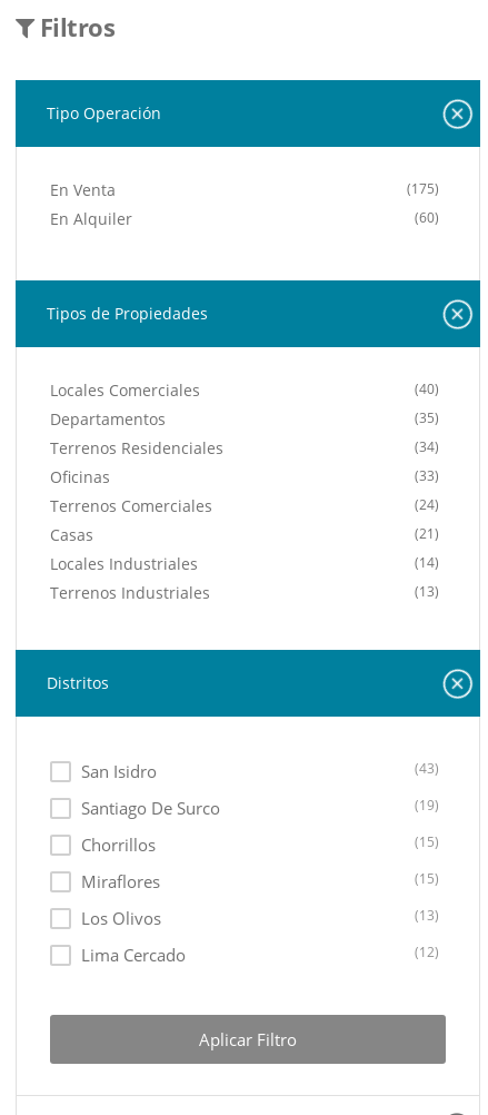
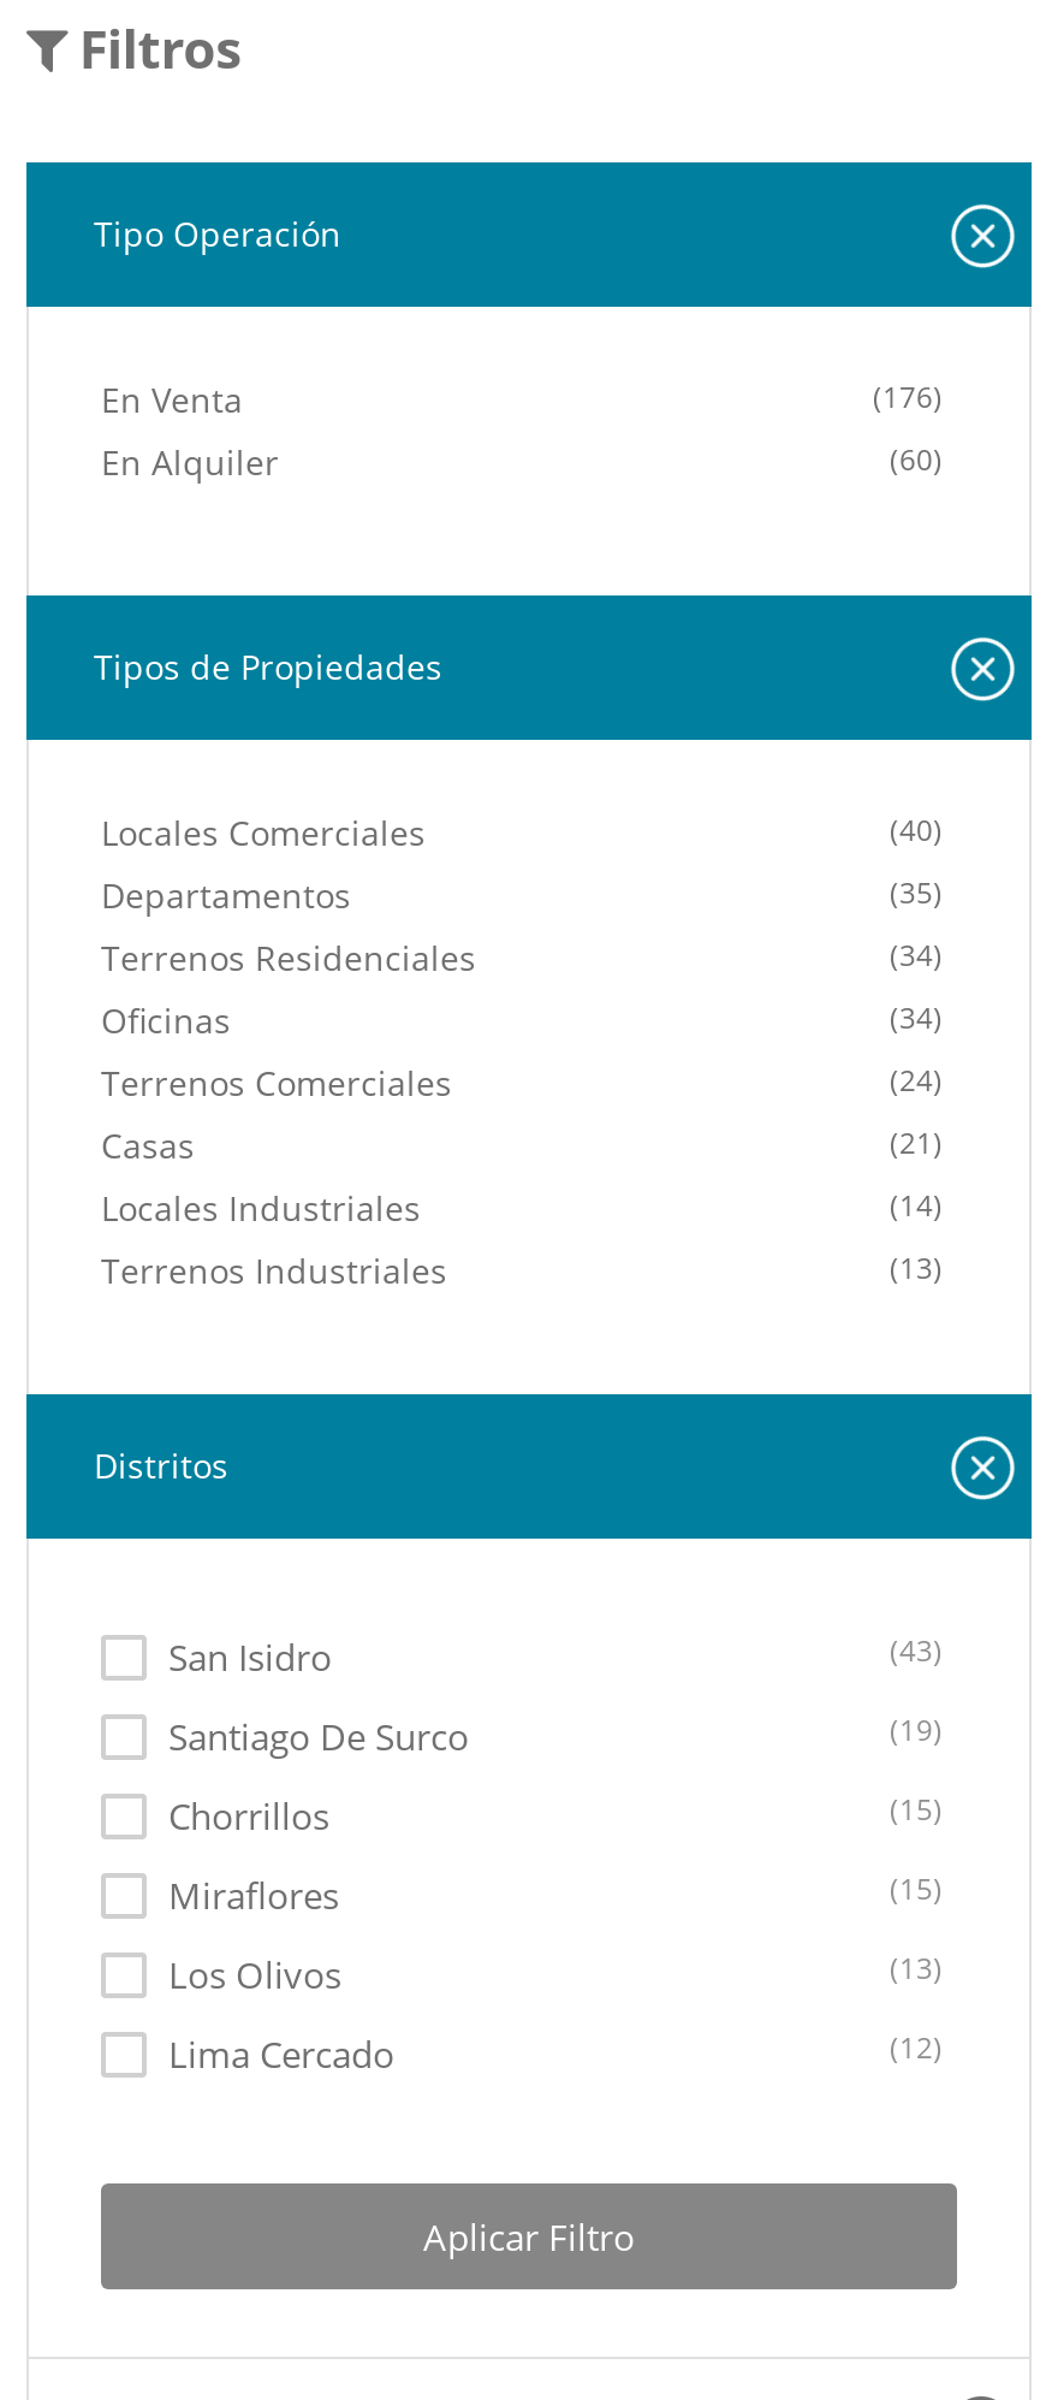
[407,179,439,198] (175) -> [873,377,943,417] (176)
[415,466,439,485] (33) -> [890,997,943,1038] (34)

